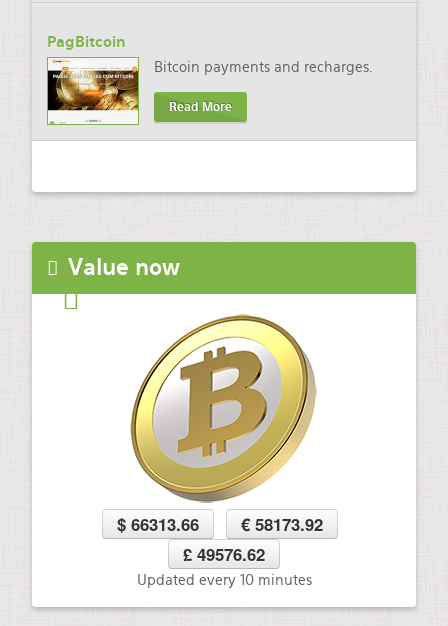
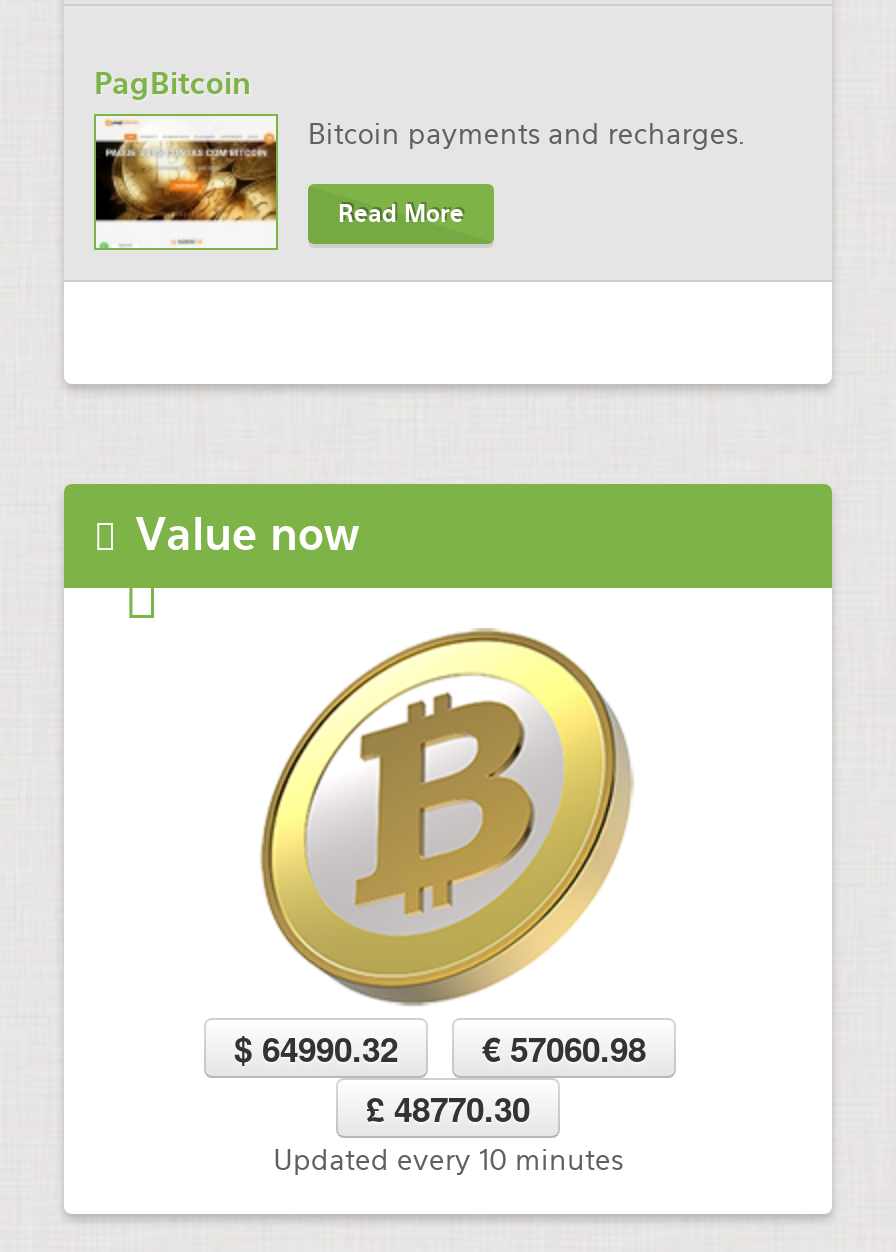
[117,512,199,536] $ 66313.66 -> [234,1025,398,1073] $ 64990.32
[241,512,323,536] € 58173.92 -> [482,1025,646,1073] € 57060.98
[183,542,265,566] £ 49576.62 -> [366,1085,530,1133] £ 48770.30

